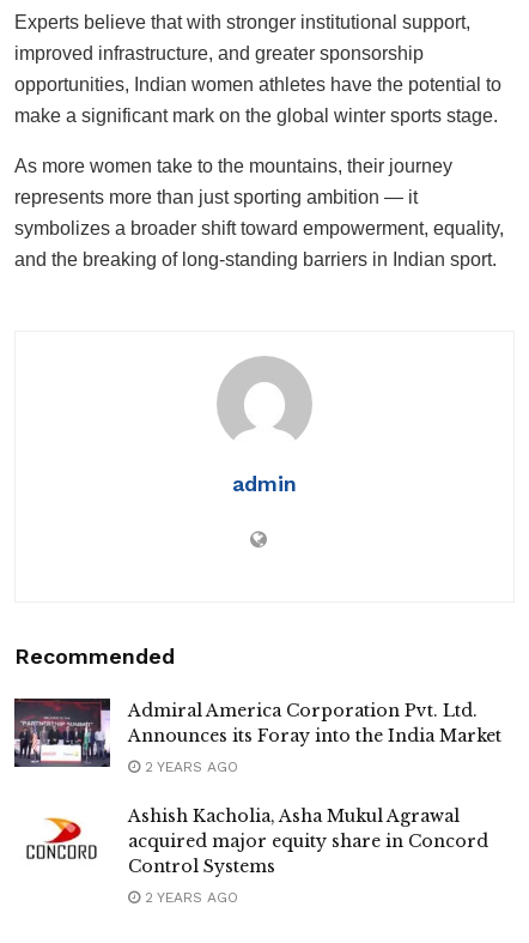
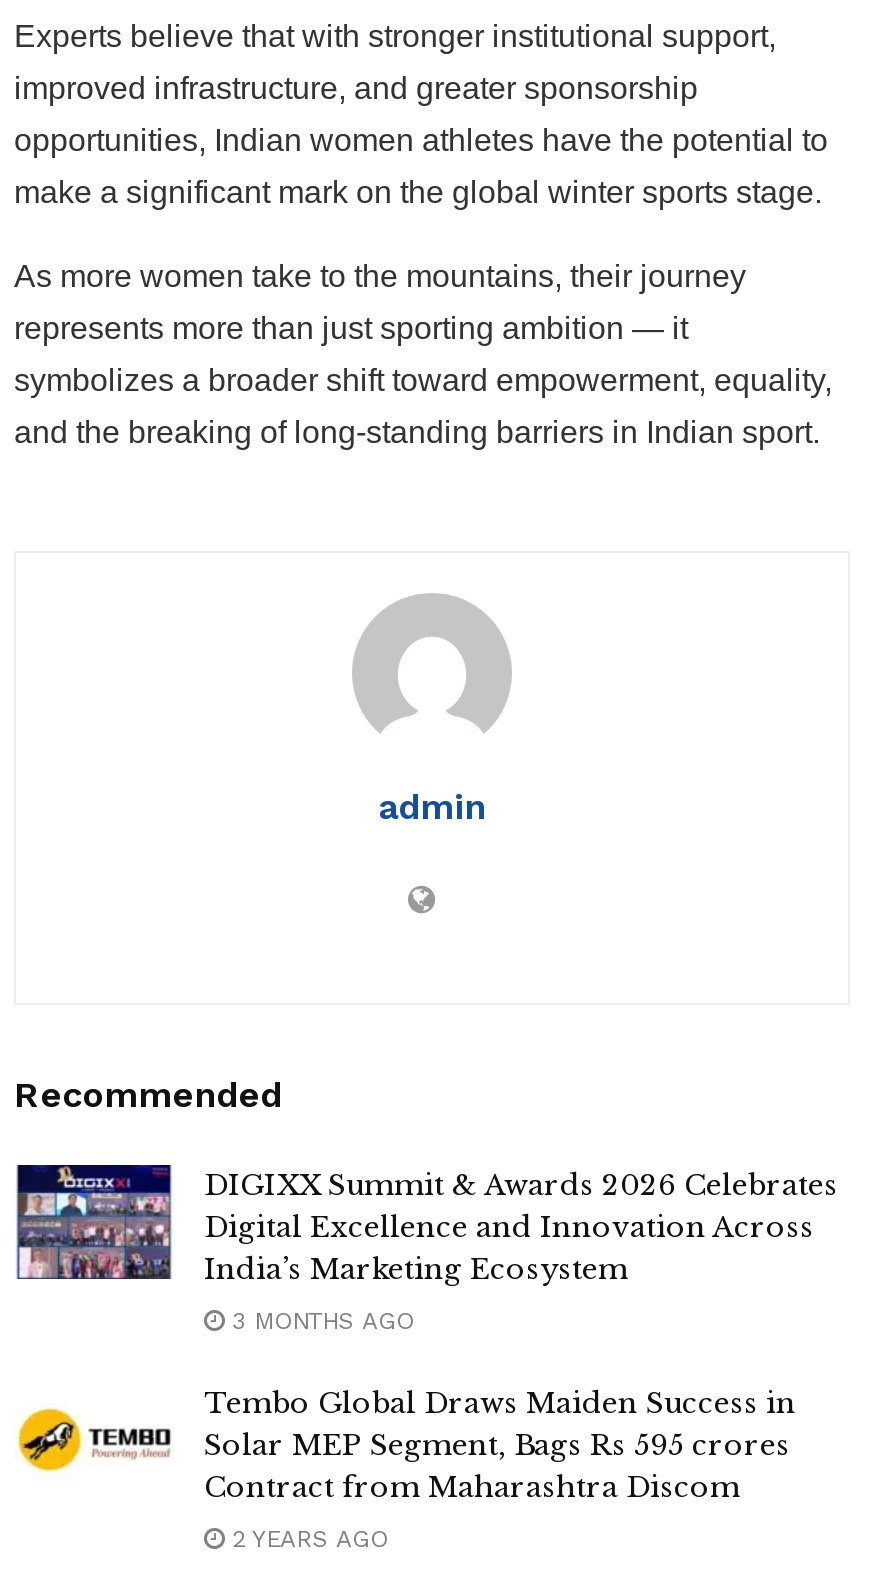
[13,697,501,767] [image] | Admiral America Corporation Pvt. Ltd. | Announces its Foray into the India Market -> [14,1163,838,1287] [image] | DIGIXX Summit & Awards 2026 Celebrates | Digital Excellence and Innovation Across | India’s Marketing Ecosystem
[140,758,238,775] 2 YEARS AGO -> [224,1307,414,1335] 3 MONTHS AGO
[22,805,488,877] [image] | Ashish Kacholia, Asha Mukul Agrawal | acquired major equity share in Concord | Control Systems -> [14,1385,796,1505] [image] | Tembo Global Draws Maiden Success in | Solar MEP Segment, Bags Rs 595 crores | Contract from Maharashtra Discom

